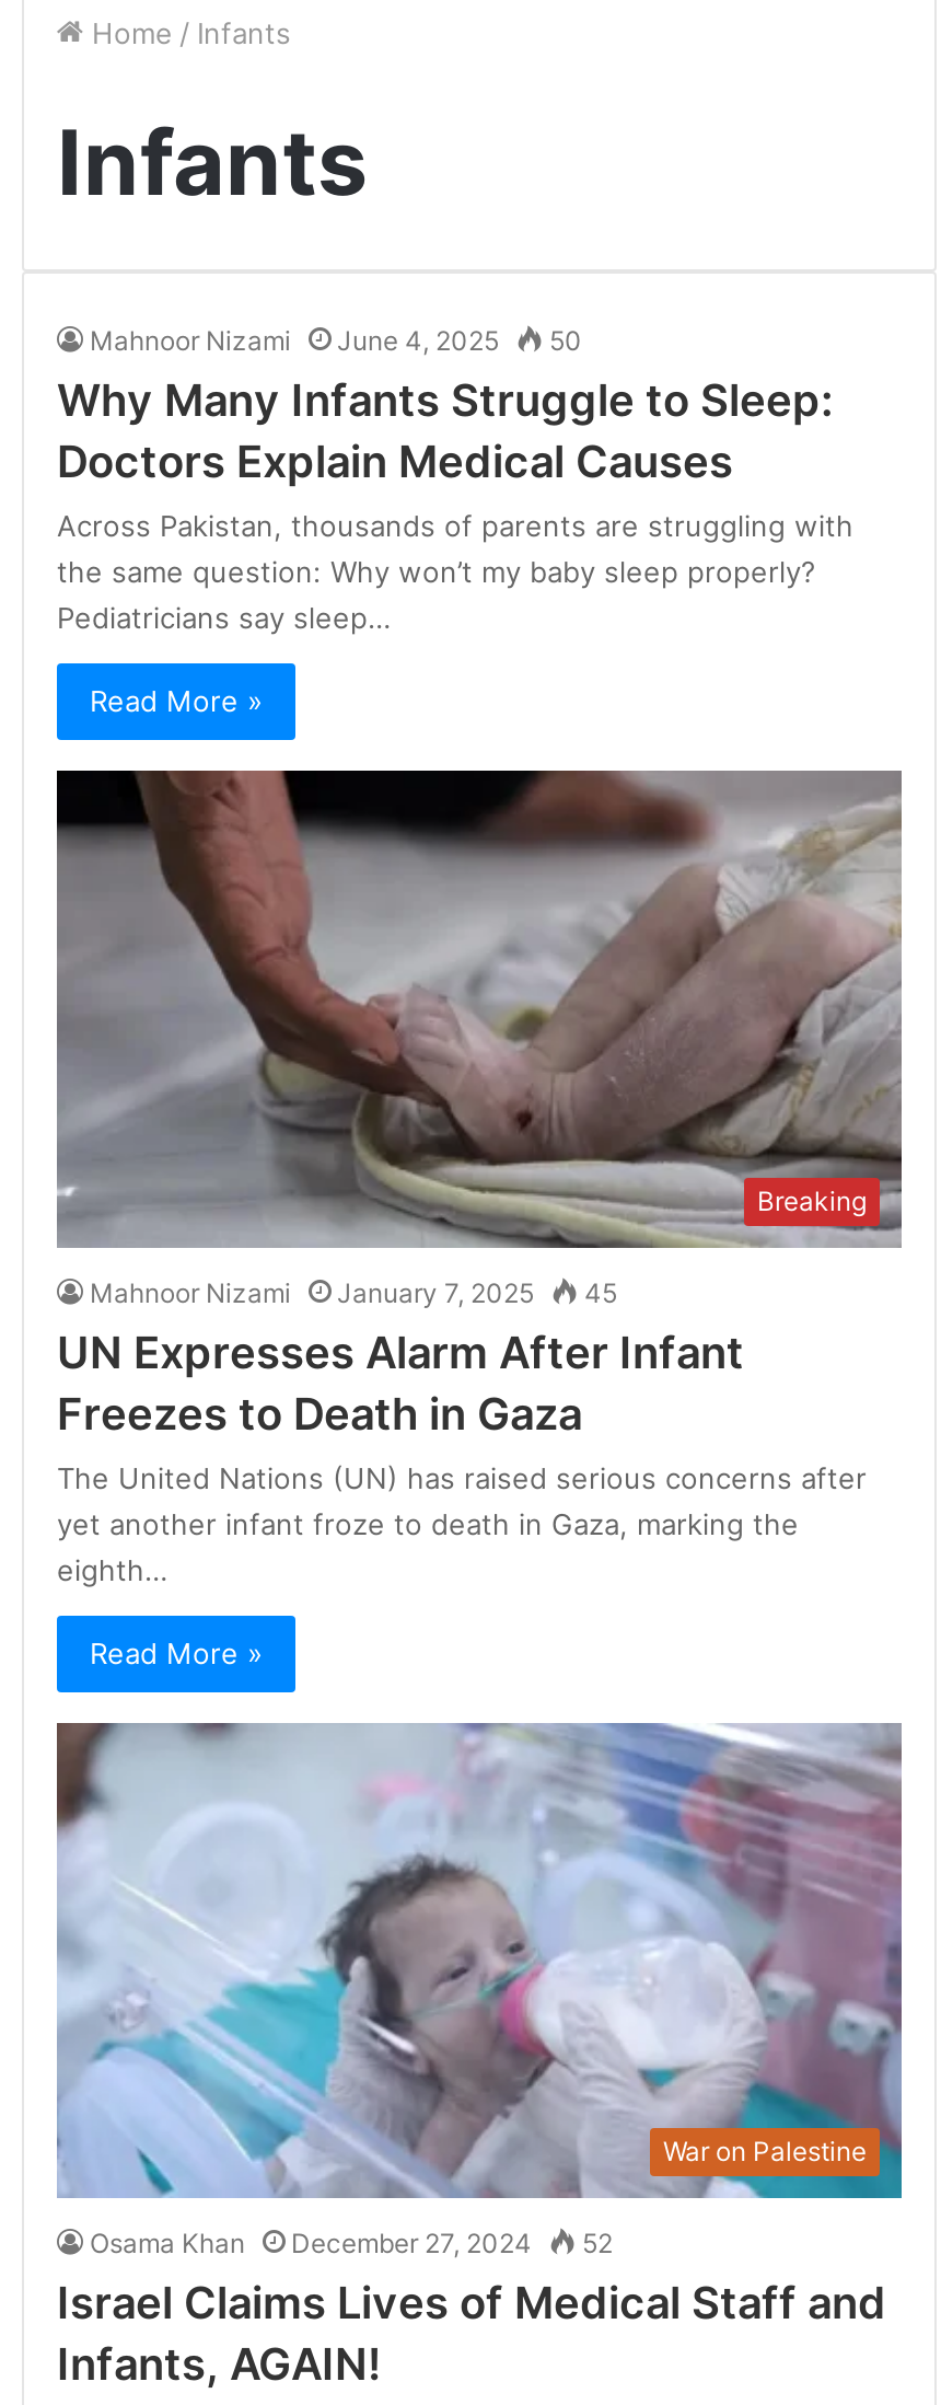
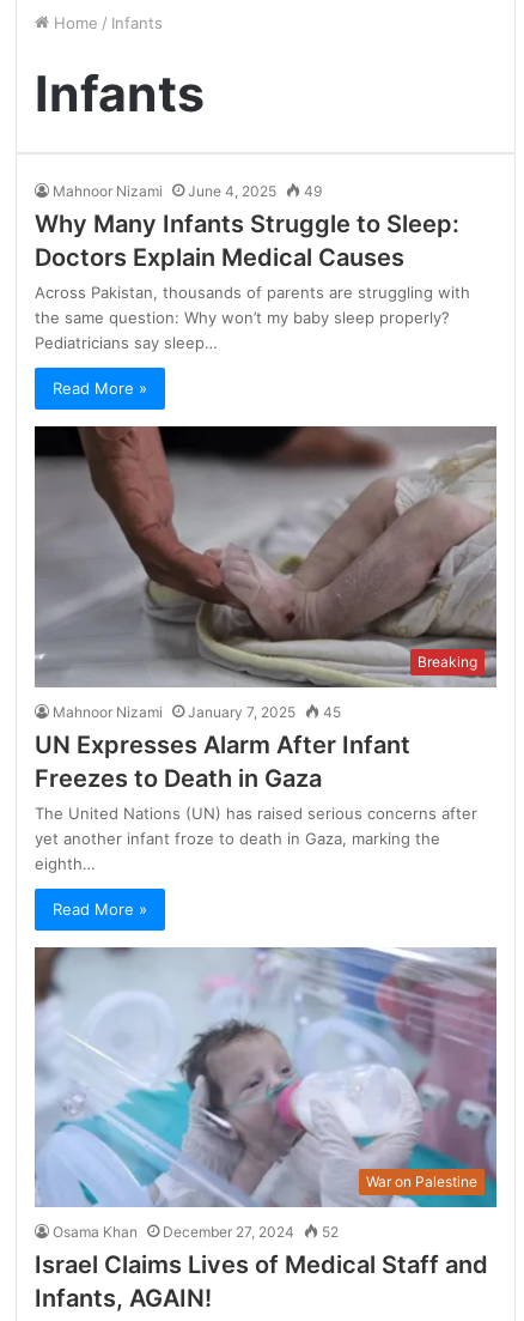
[90,324,582,357] Mahnoor Nizami June 4, 2025 50 -> [53,182,322,200] Mahnoor Nizami June 4, 2025 49

